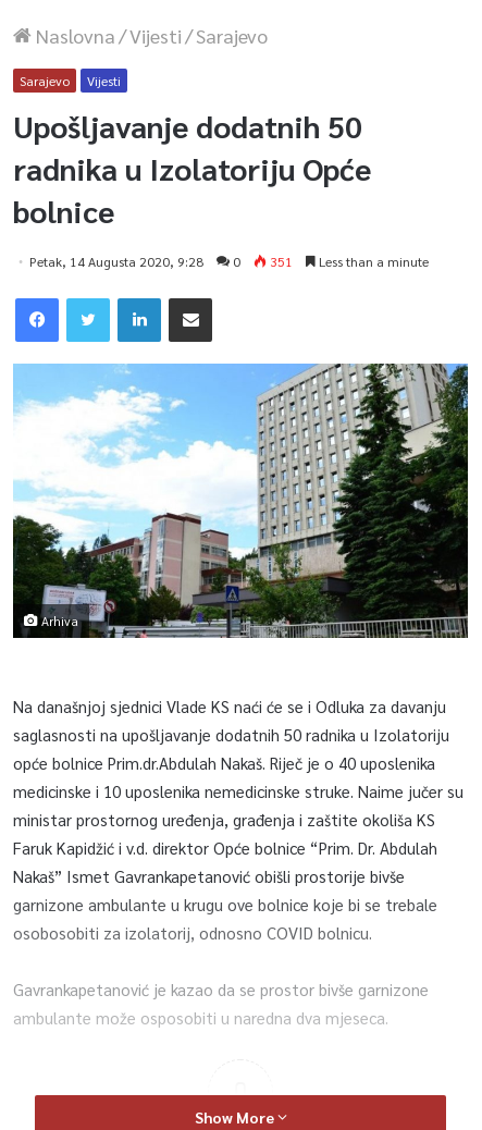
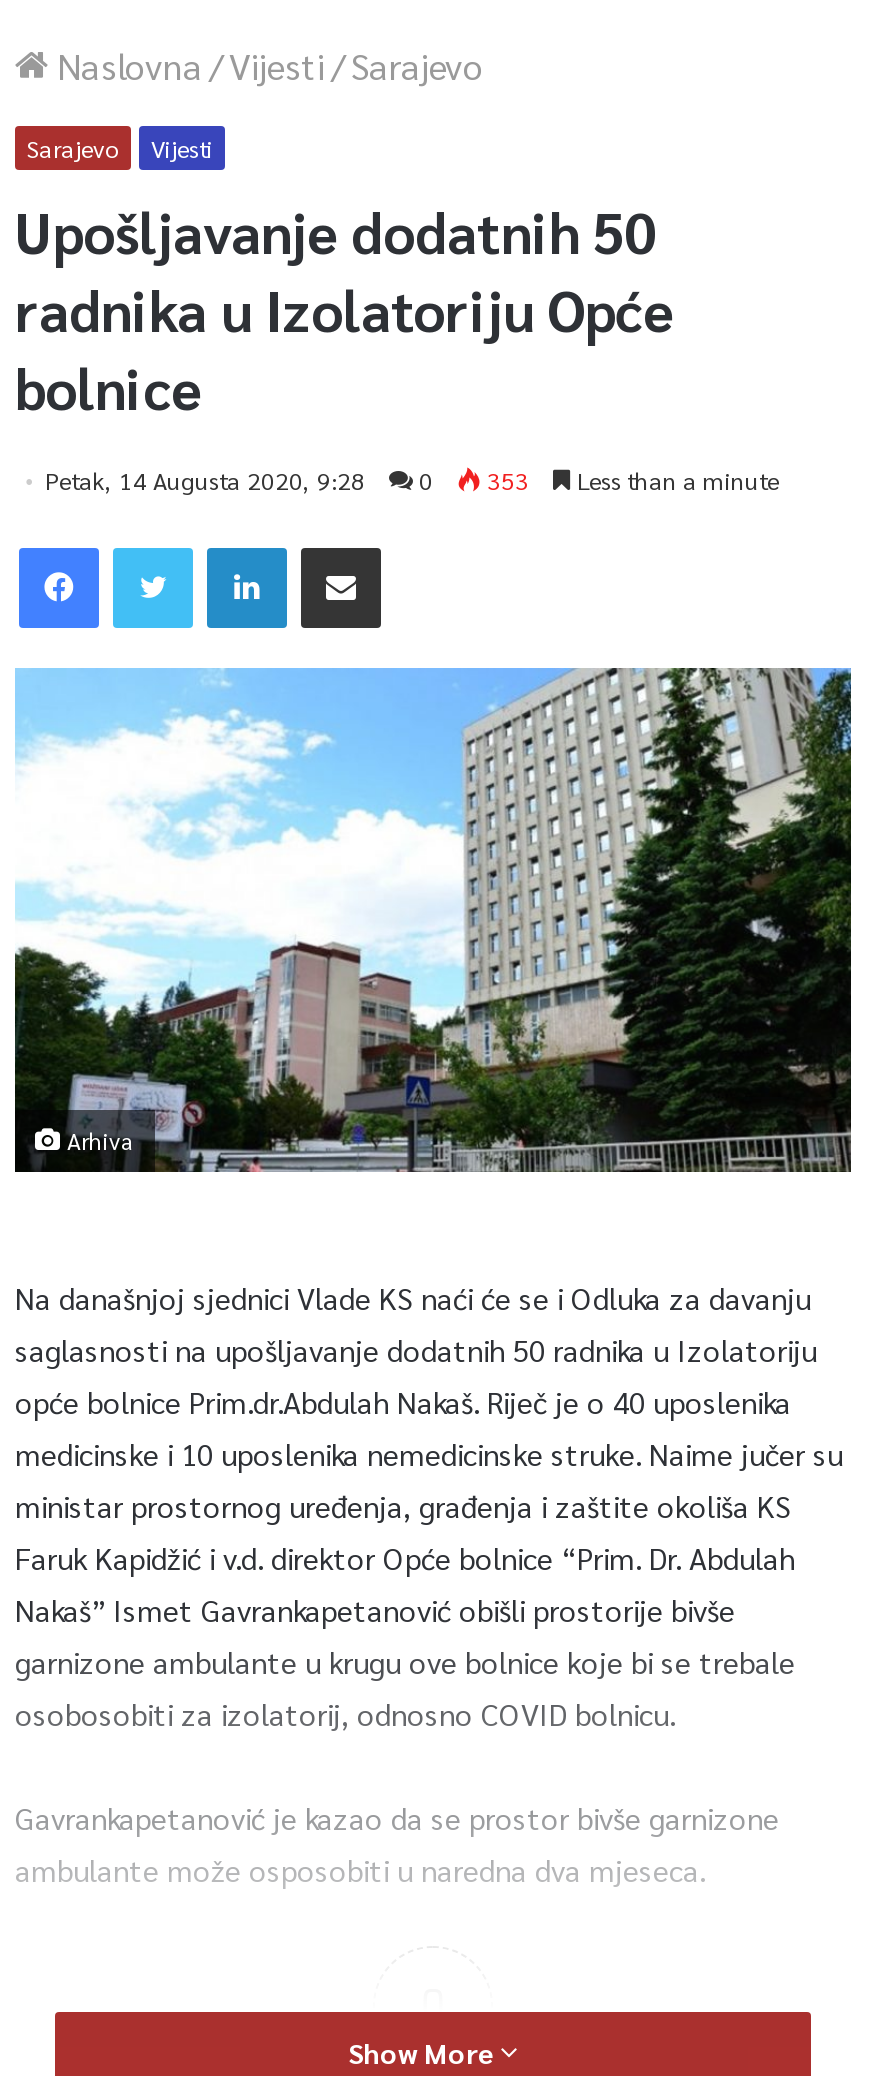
[29,252,429,270] Petak, 14 Augusta 2020, 9:28 0 351 Less than a minute -> [45,463,779,495] Petak, 14 Augusta 2020, 9:28 0 353 Less than a minute

